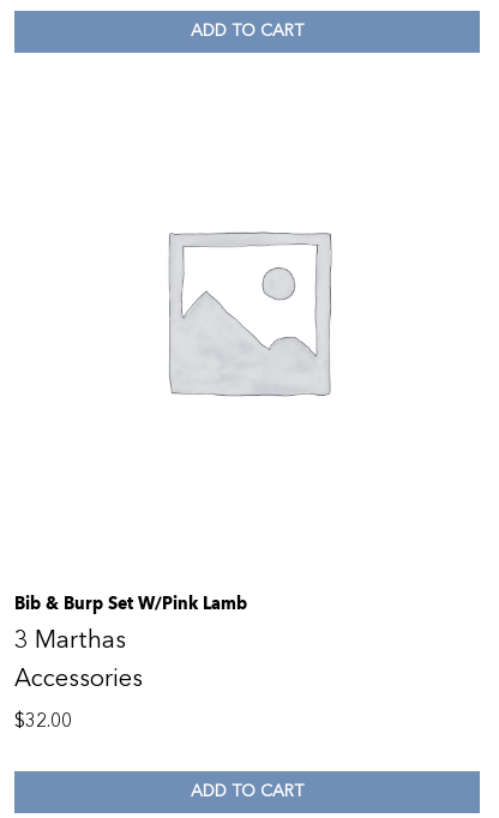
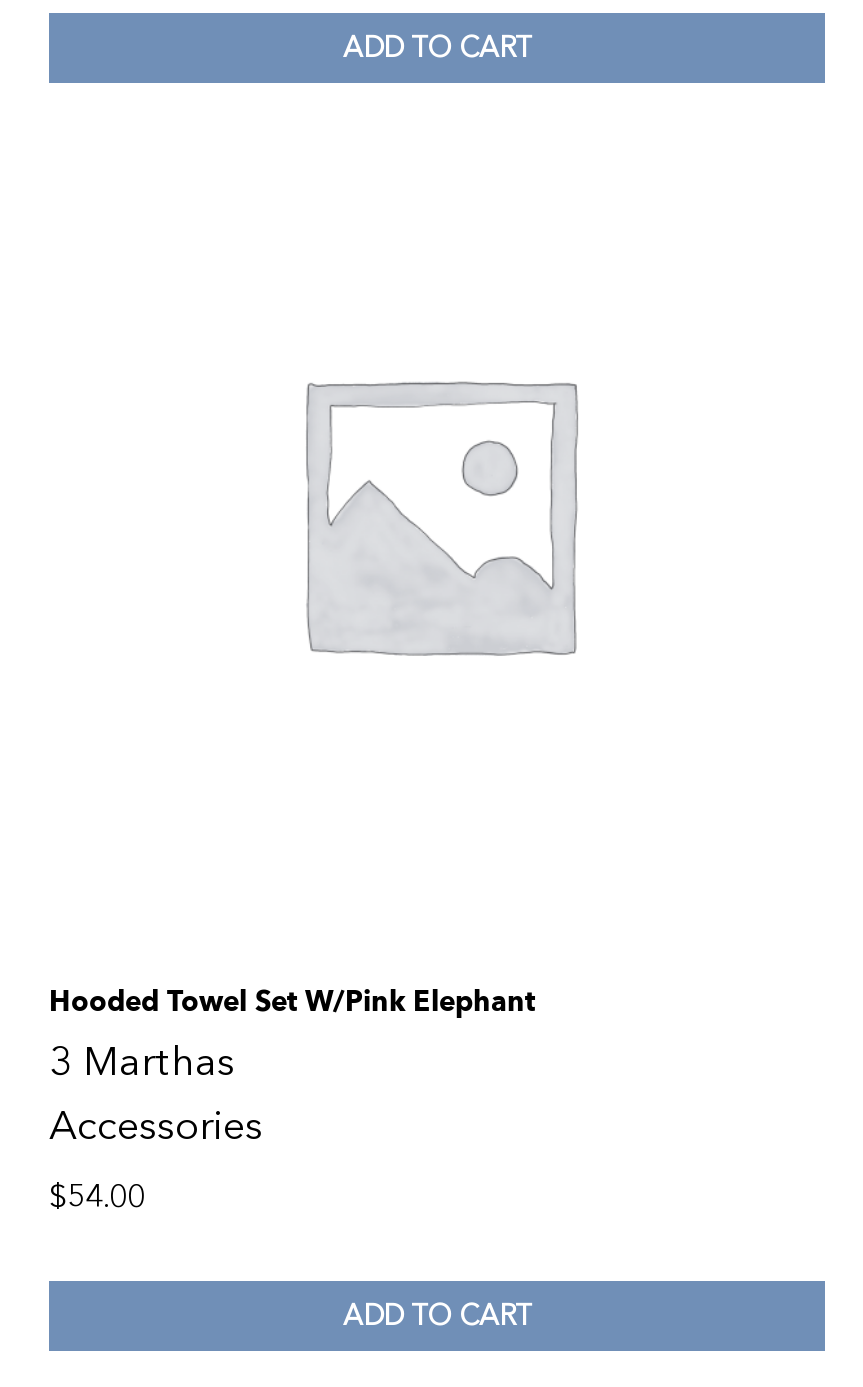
[14,589,247,617] Bib & Burp Set W/Pink Lamb -> [49,977,535,1025] Hooded Towel Set W/Pink Elephant
[14,707,72,734] $32.00 -> [49,1175,145,1219] $54.00

